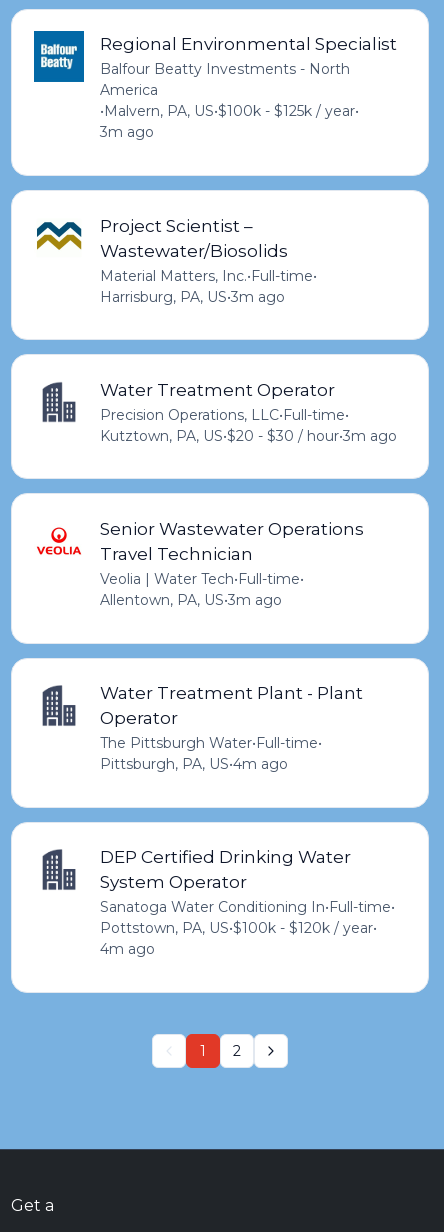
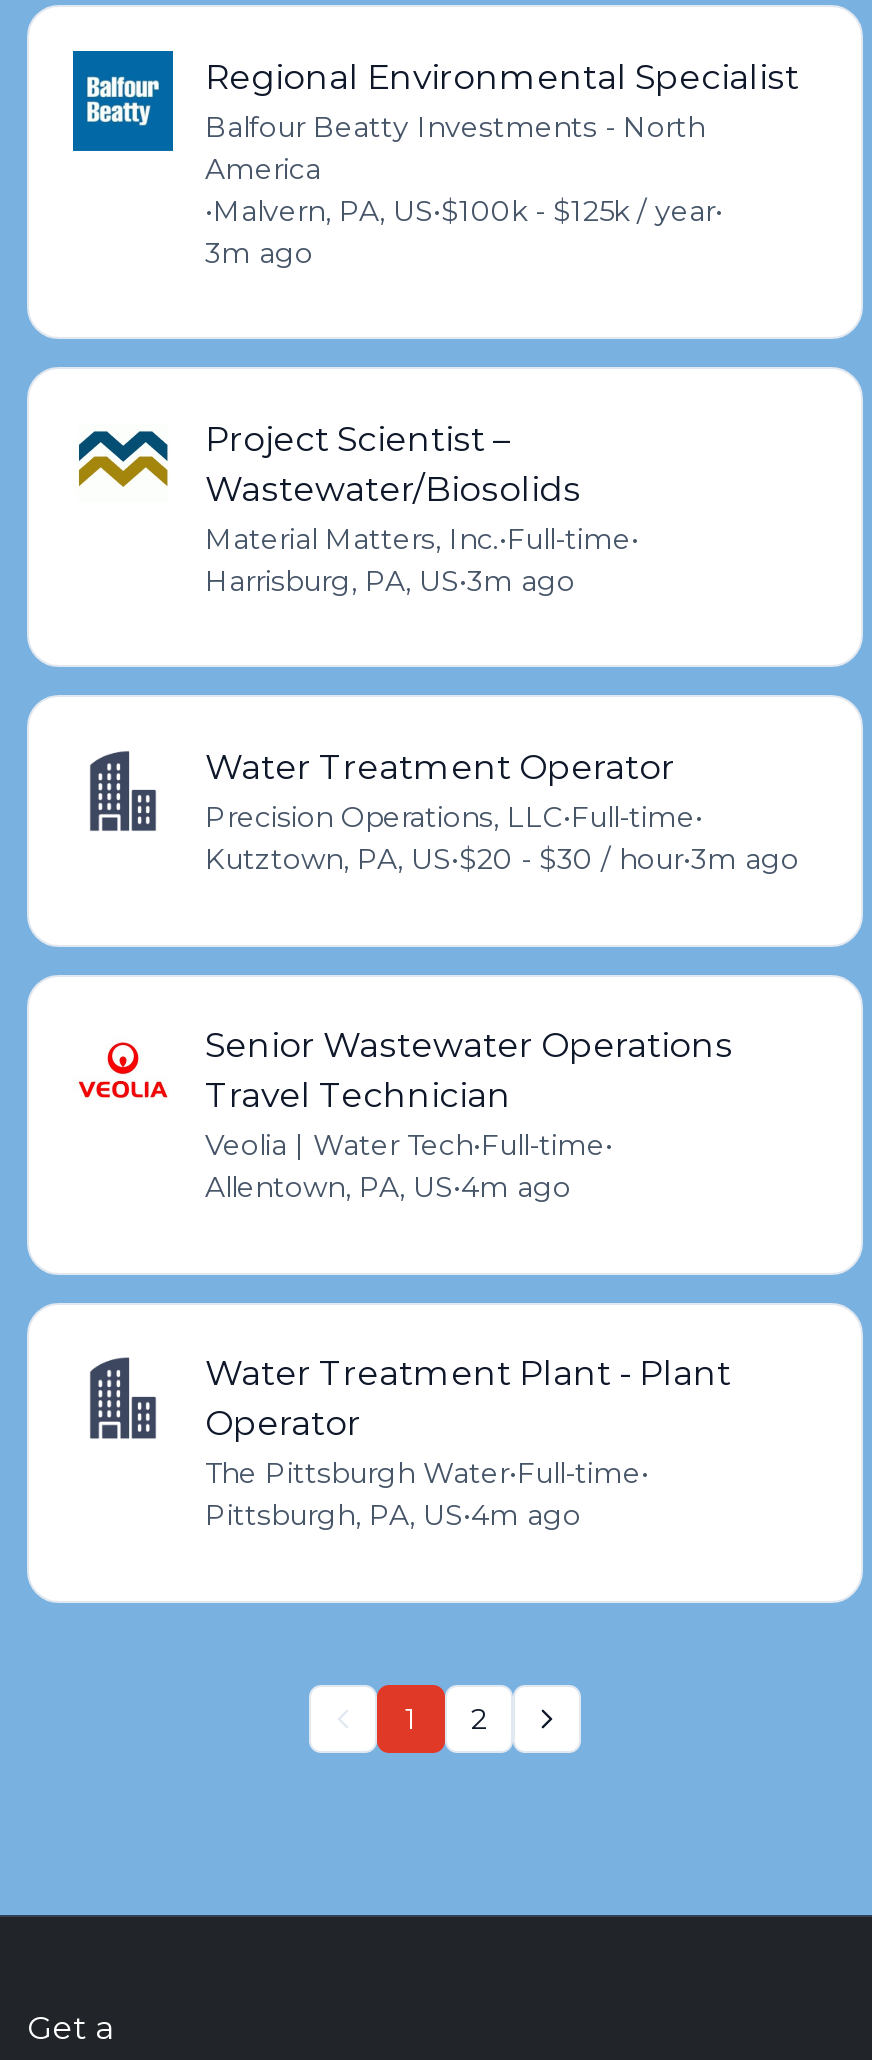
[100,591,282,609] Allentown, PA, US•3m ago -> [205,1169,571,1205] Allentown, PA, US•4m ago
[10,821,430,958] [image] | DEP Certified Drinking Water | System Operator | Sanatoga Water Conditioning In•Full-time• | Pottstown, PA, US•$100k - $120k / year• | 4m ago -> none

